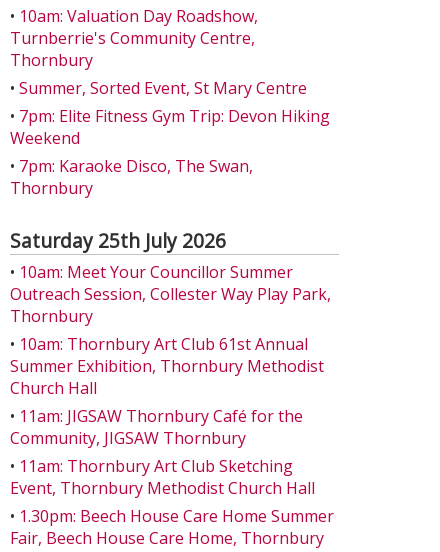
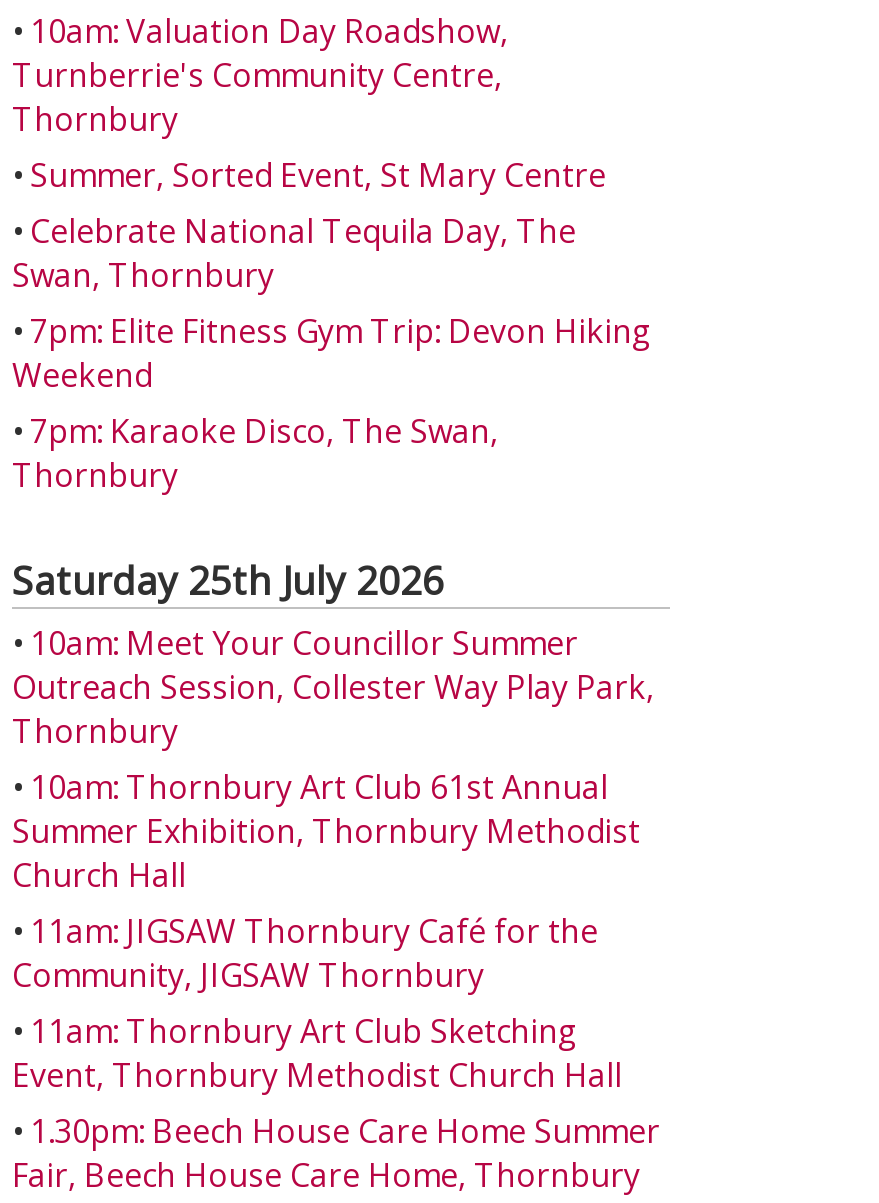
none -> [12,209,576,297] • Celebrate National Tequila Day, The | Swan, Thornbury

